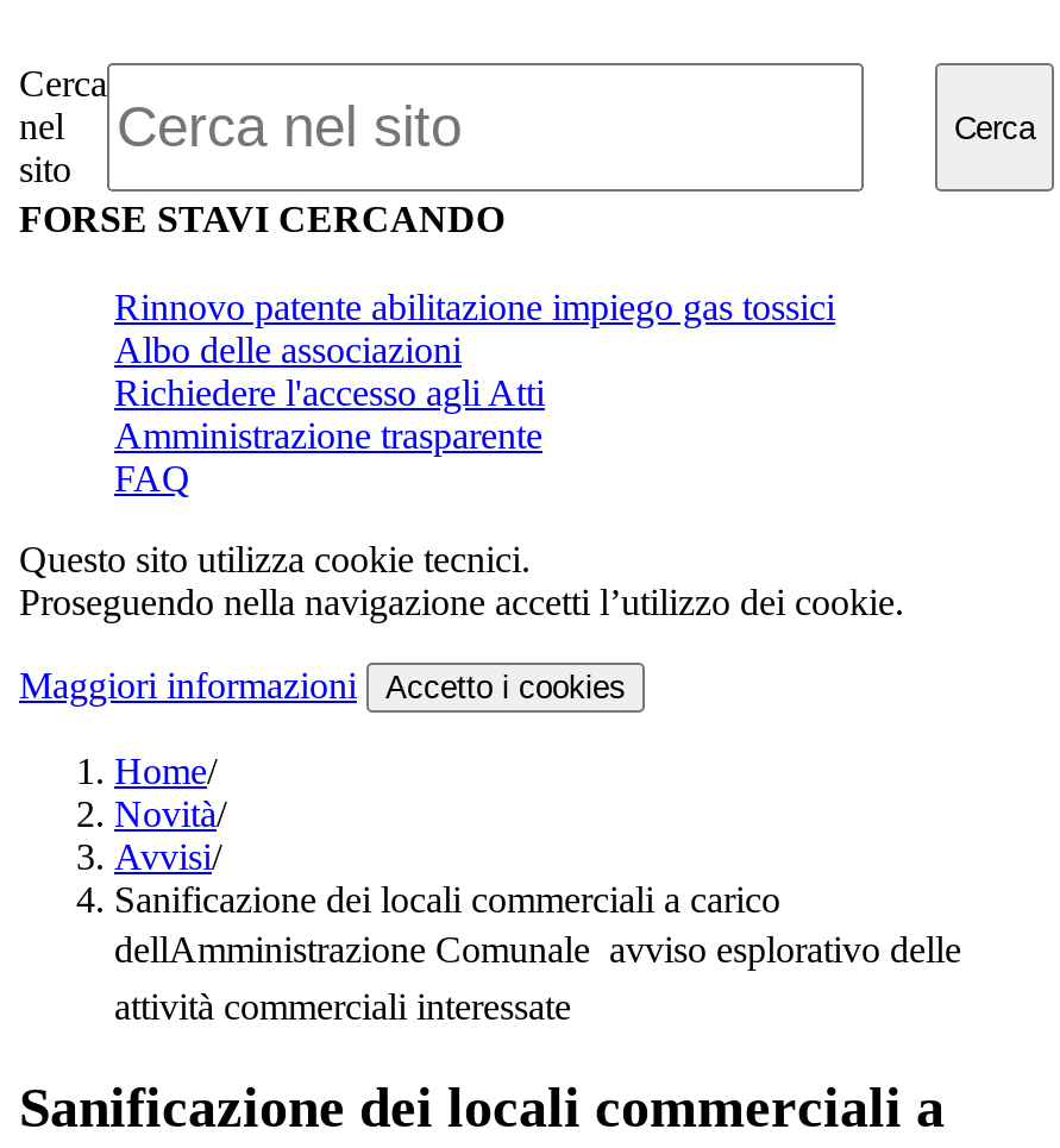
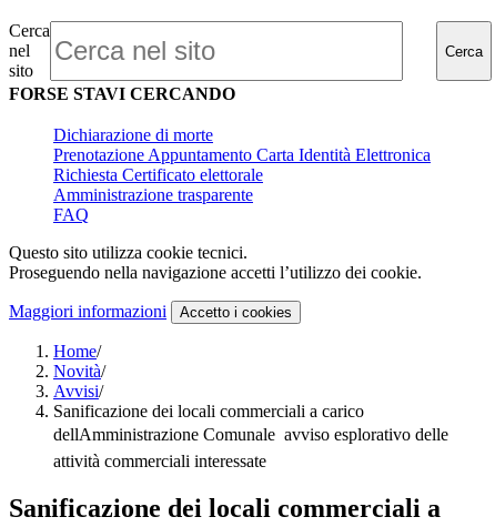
[114,287,835,413] Rinnovo patente abilitazione impiego gas tossici | Albo delle associazioni | Richiedere l'accesso agli Atti -> [53,125,431,184] Dichiarazione di morte | Prenotazione Appuntamento Carta Identità Elettronica | Richiesta Certificato elettorale

